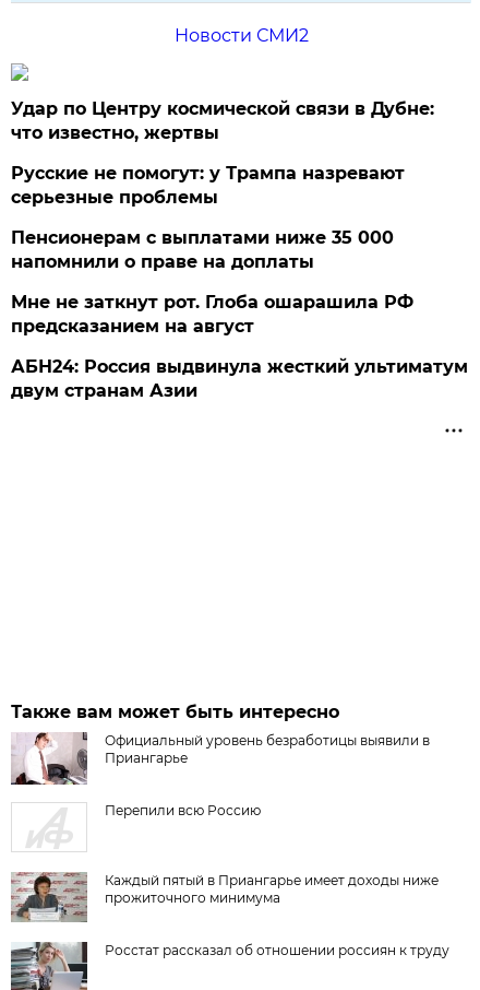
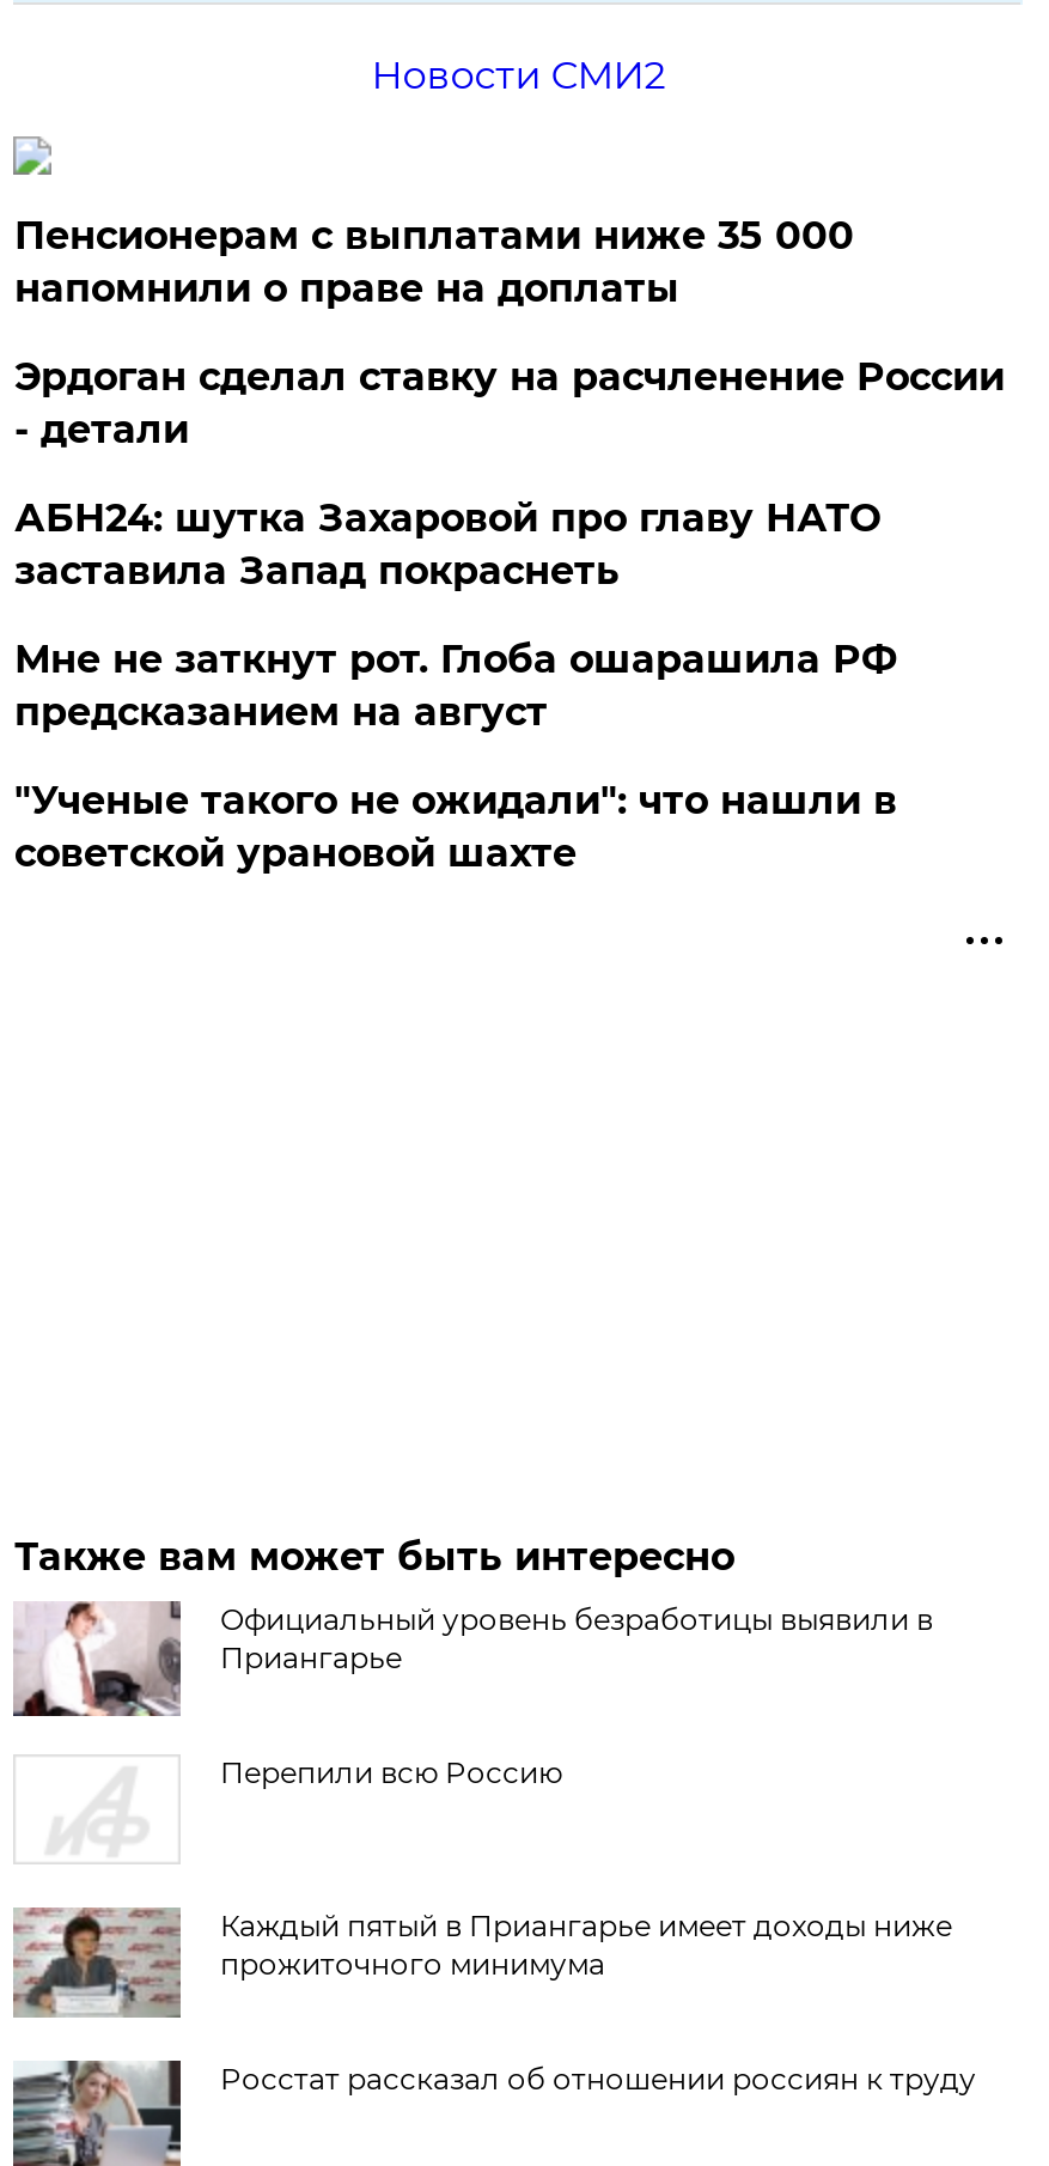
[11,98,435,208] Удар по Центру космической связи в Дубне: | что известно, жертвы | Русские не помогут: у Трампа назревают | серьезные проблемы -> none
moved [11,227,394,272] -> [14,213,854,311]: Пенсионерам с выплатами ниже 35 000 | напомнили о праве на доплаты
none -> [14,354,1005,594] Эрдоган сделал ставку на расчленение России | - детали | АБН24: шутка Захаровой про главу НАТО | заставила Запад покраснеть
[11,356,468,401] АБН24: Россия выдвинула жесткий ультиматум | двум странам Азии -> [14,778,897,876] "Ученые такого не ожидали": что нашли в | советской урановой шахте

